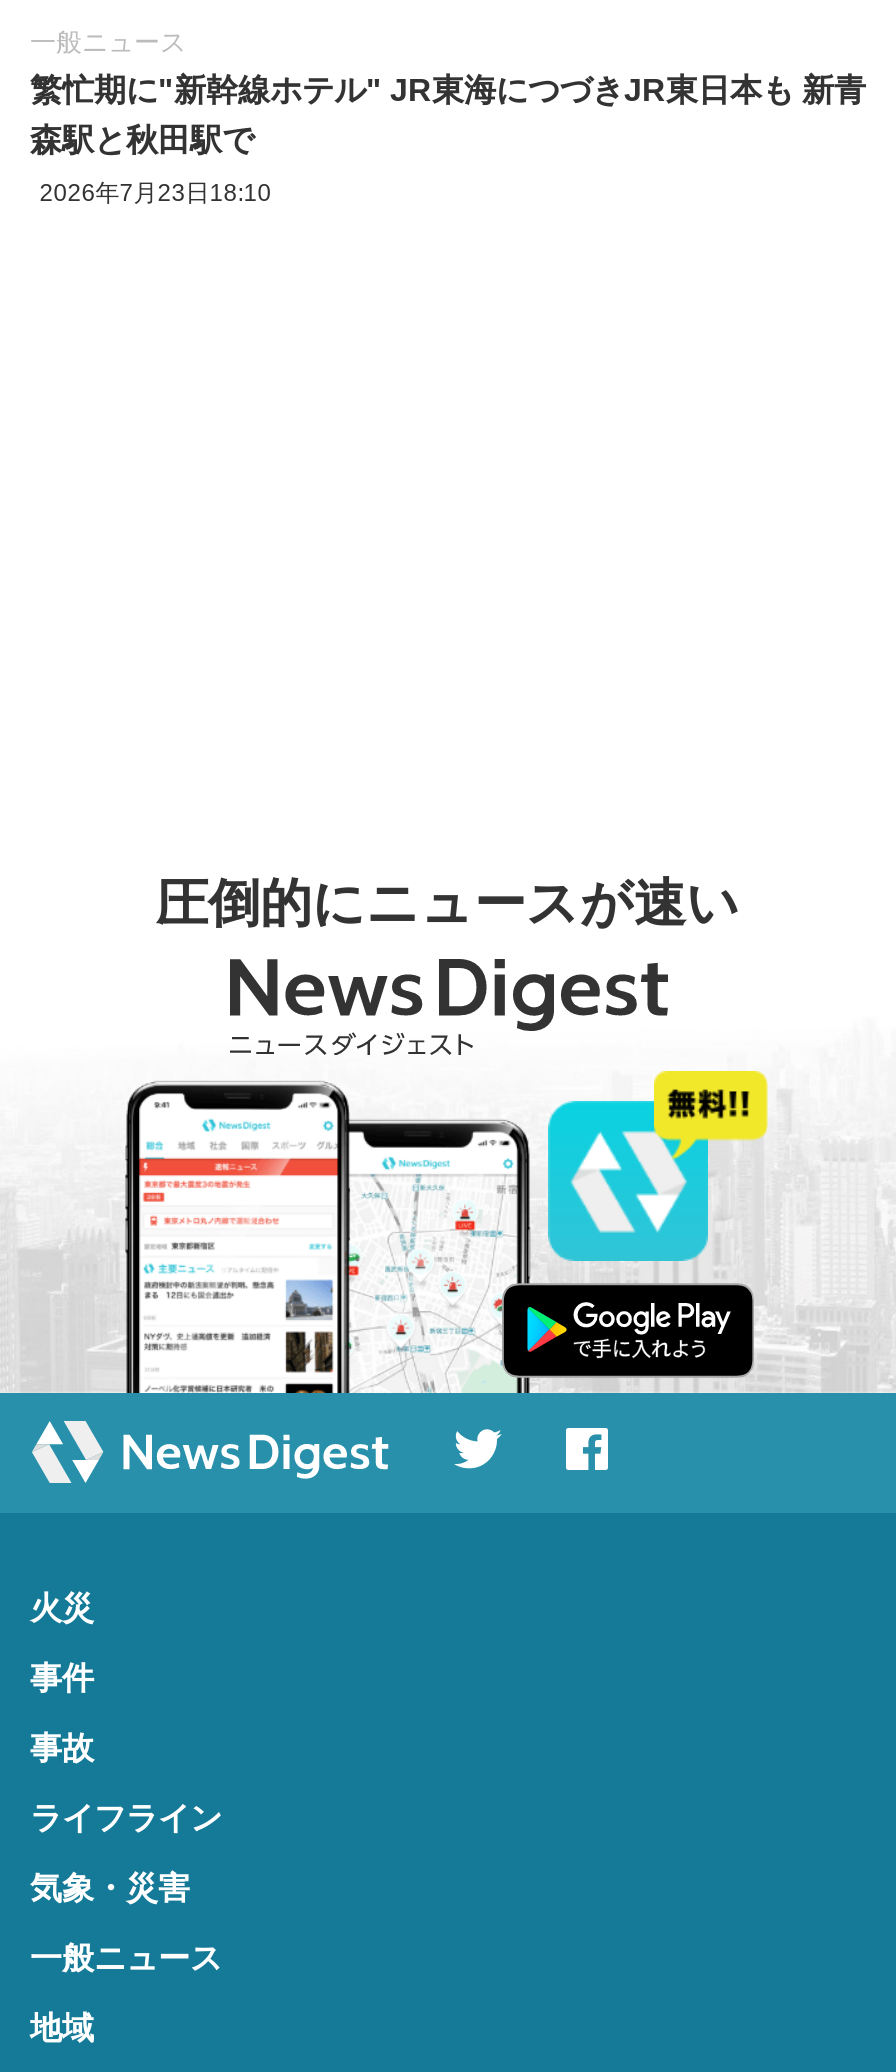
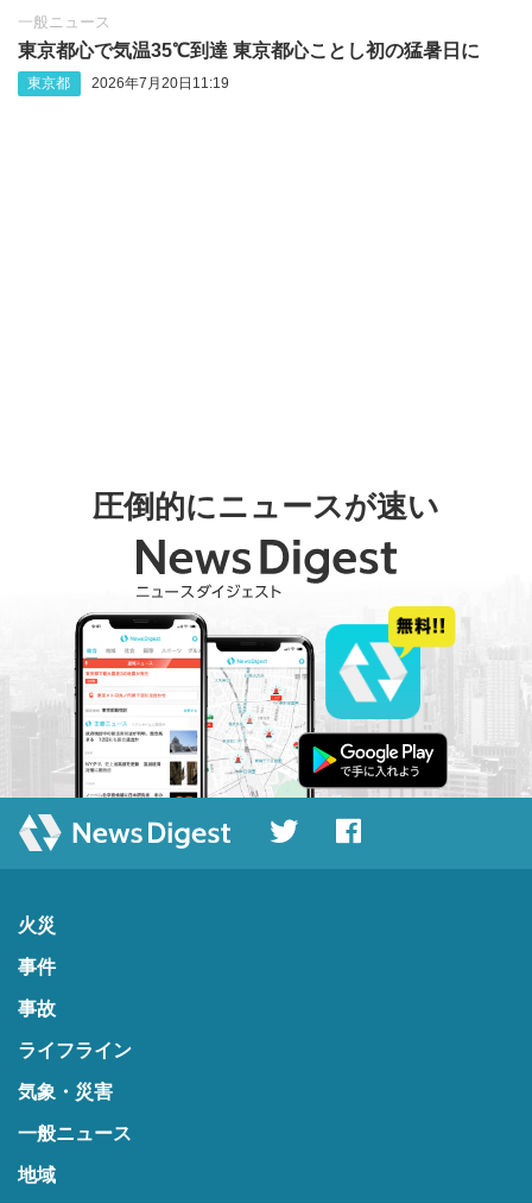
[30,72,866,206] 繁忙期に"新幹線ホテル" JR東海につづきJR東日本も 新青 | 森駅と秋田駅で | 2026年7月23日18:10 -> [18,40,480,91] 東京都心で気温35℃到達 東京都心ことし初の猛暑日に | 東京都 | 2026年7月20日11:19

